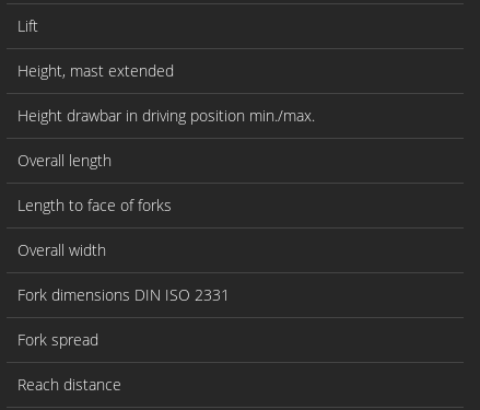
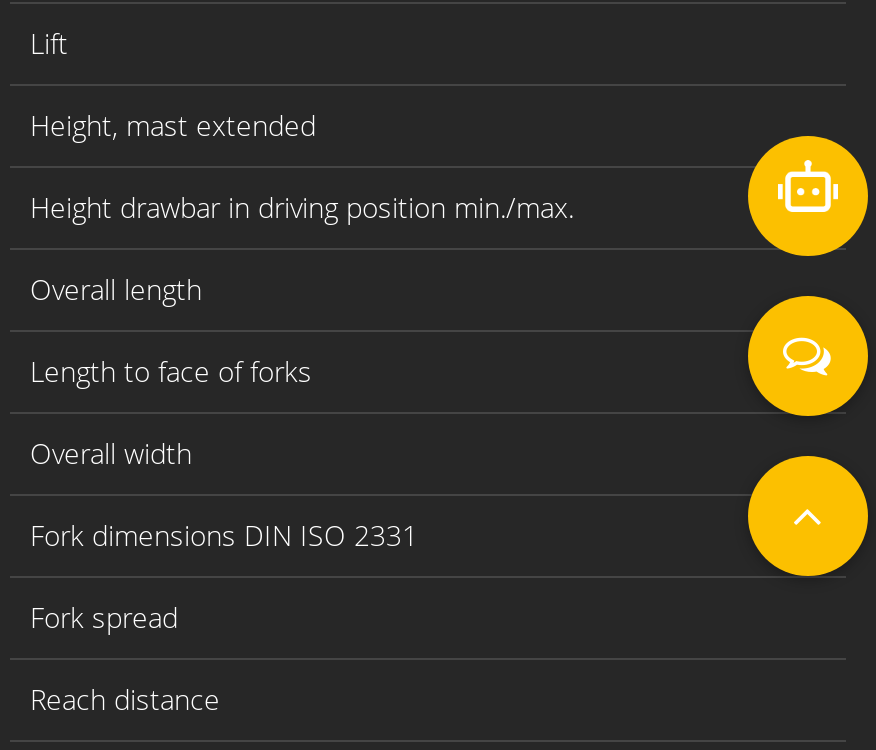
none -> [746,134,870,258] [image]
none -> [746,294,870,418] [image]
none -> [746,454,870,578] [image]

